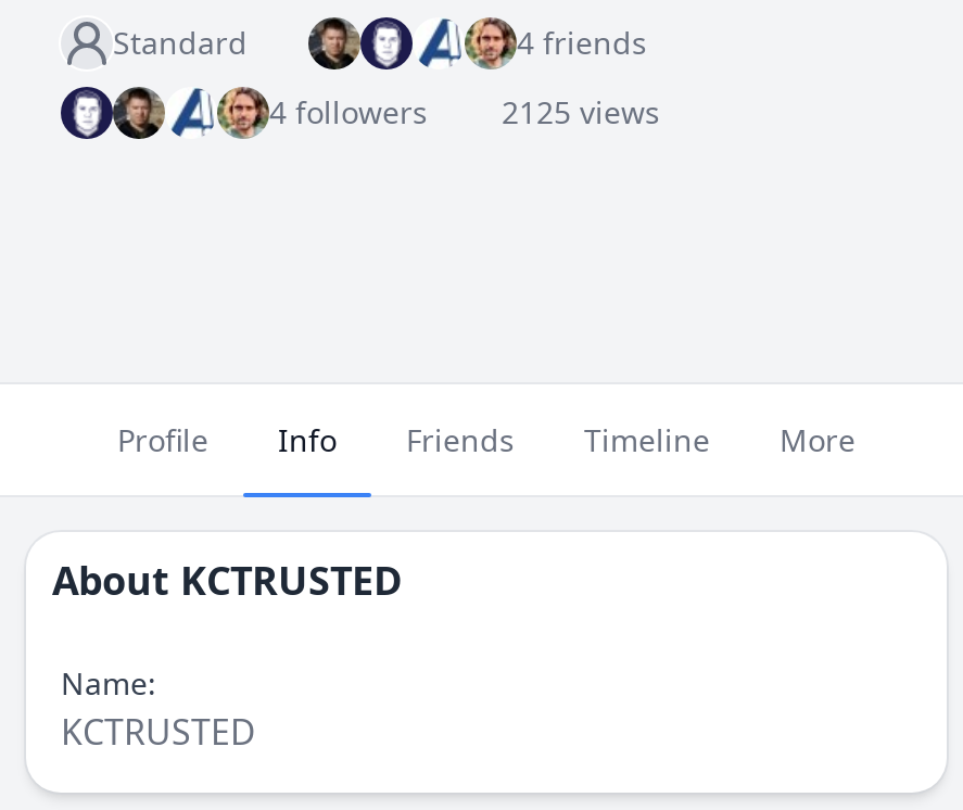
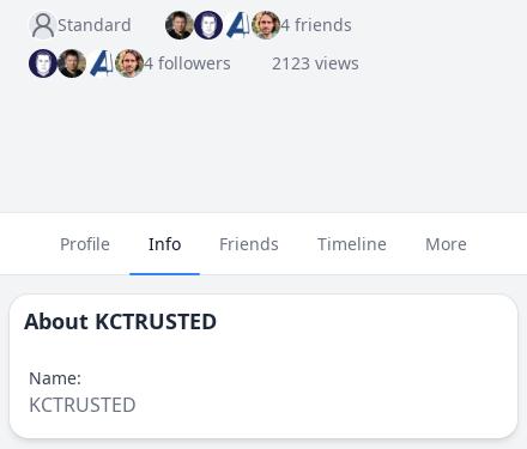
[269,91,660,132] 4 followers 2125 views -> [144,51,359,74] 4 followers 2123 views

